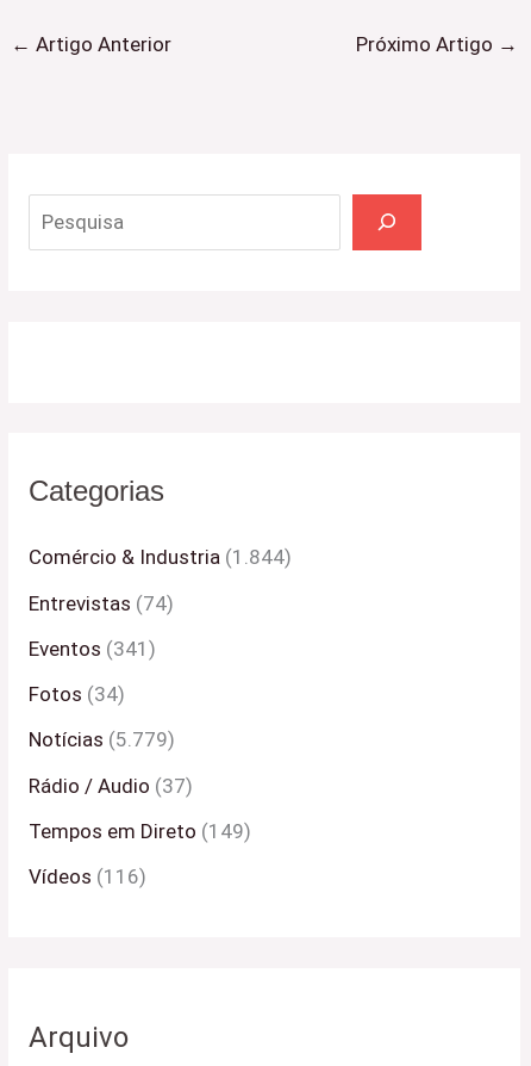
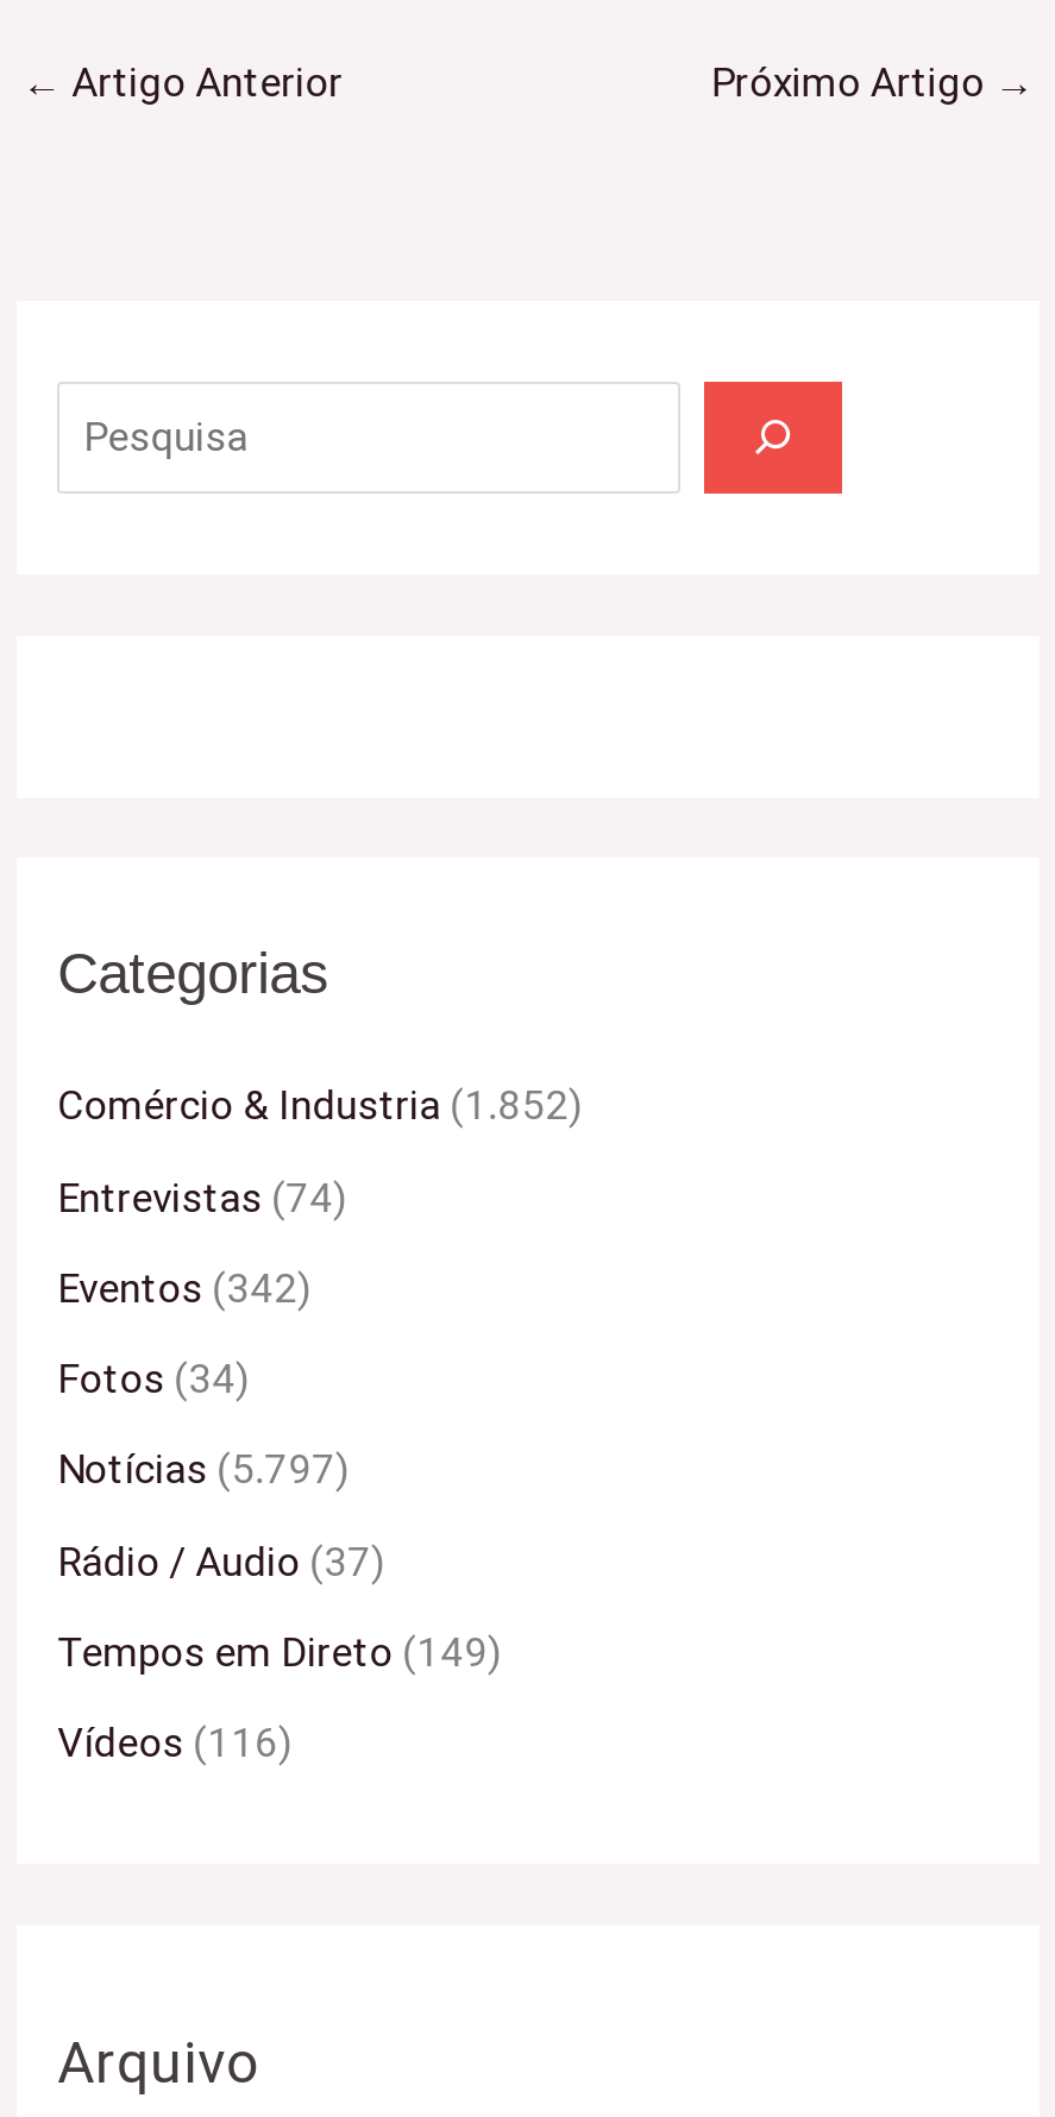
[29,545,292,569] Comércio & Industria (1.844) -> [58,1082,583,1130] Comércio & Industria (1.852)
[29,637,156,660] Eventos (341) -> [58,1264,312,1312] Eventos (342)
[29,728,175,752] Notícias (5.779) -> [58,1446,350,1494] Notícias (5.797)

